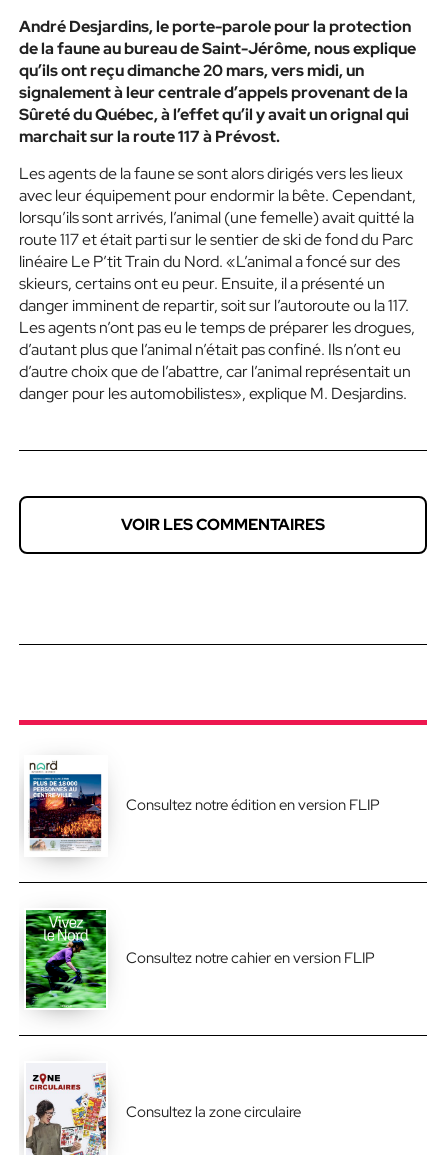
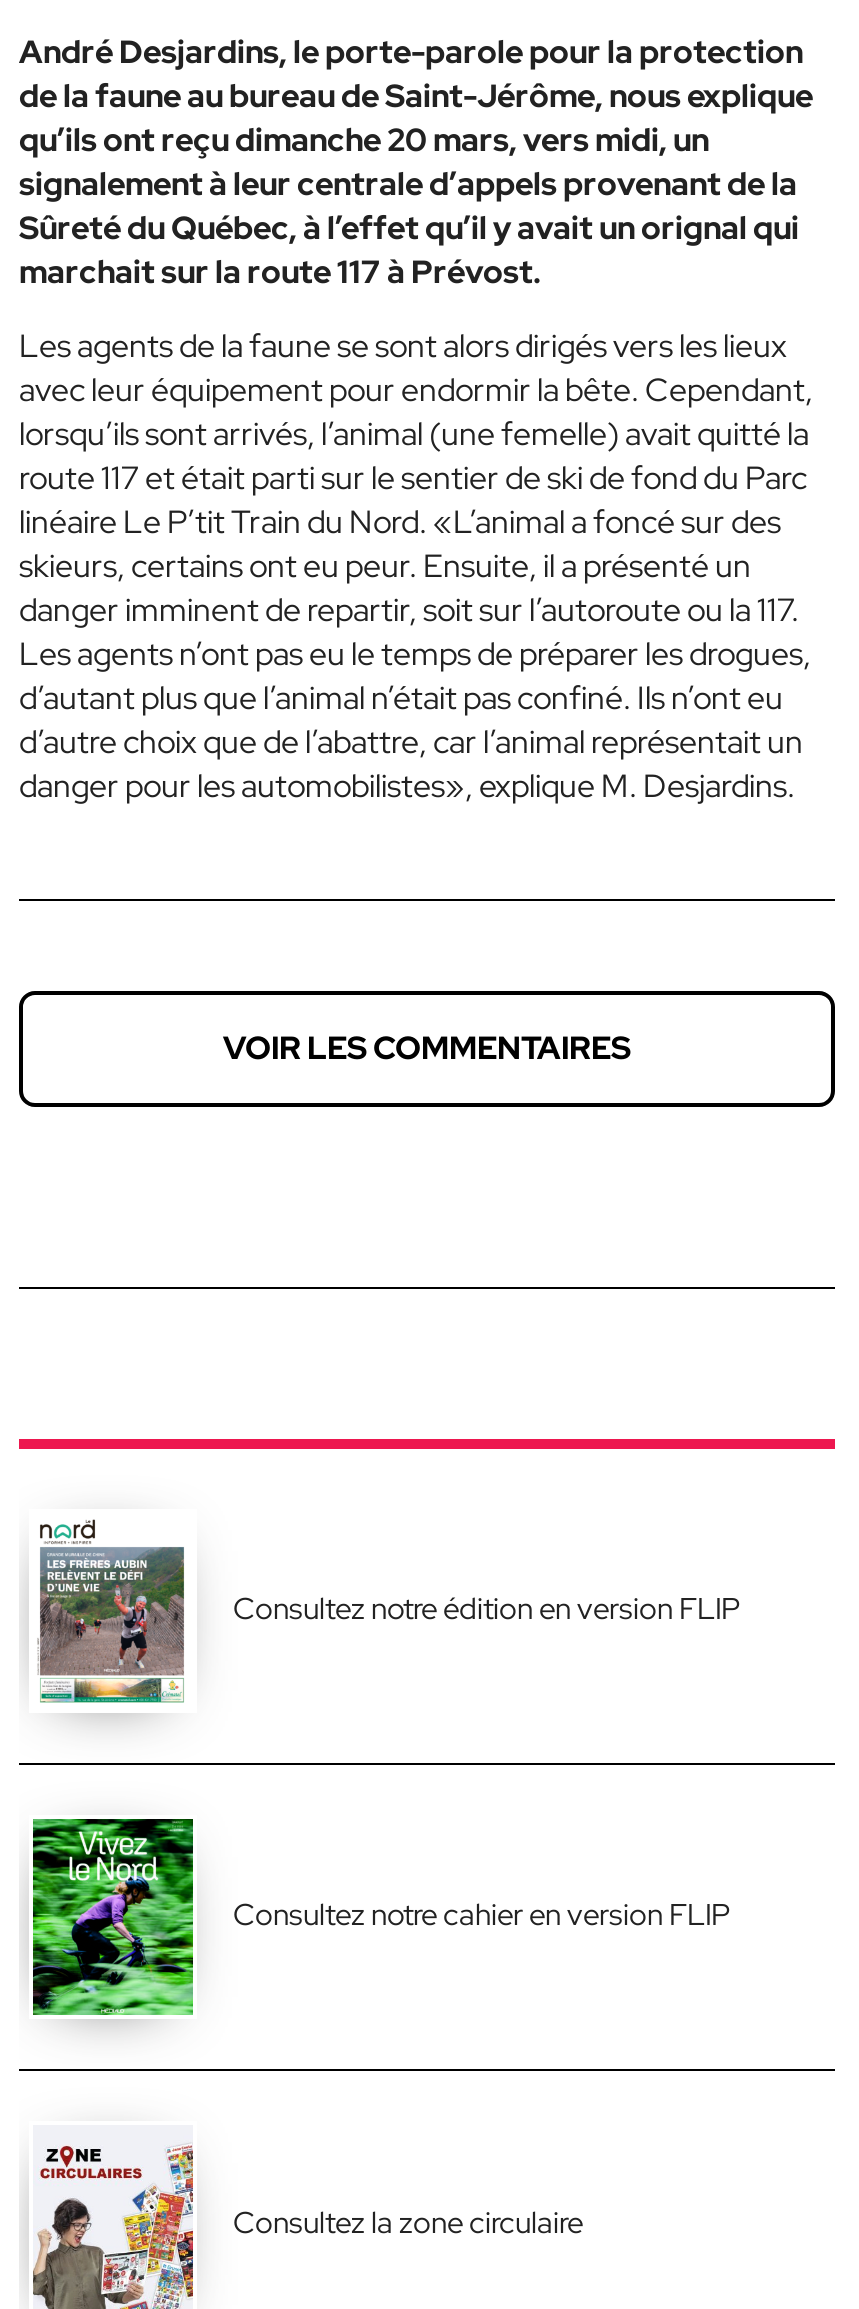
[29,774,102,852] [image] -> [39,1547,185,1705] [image]

